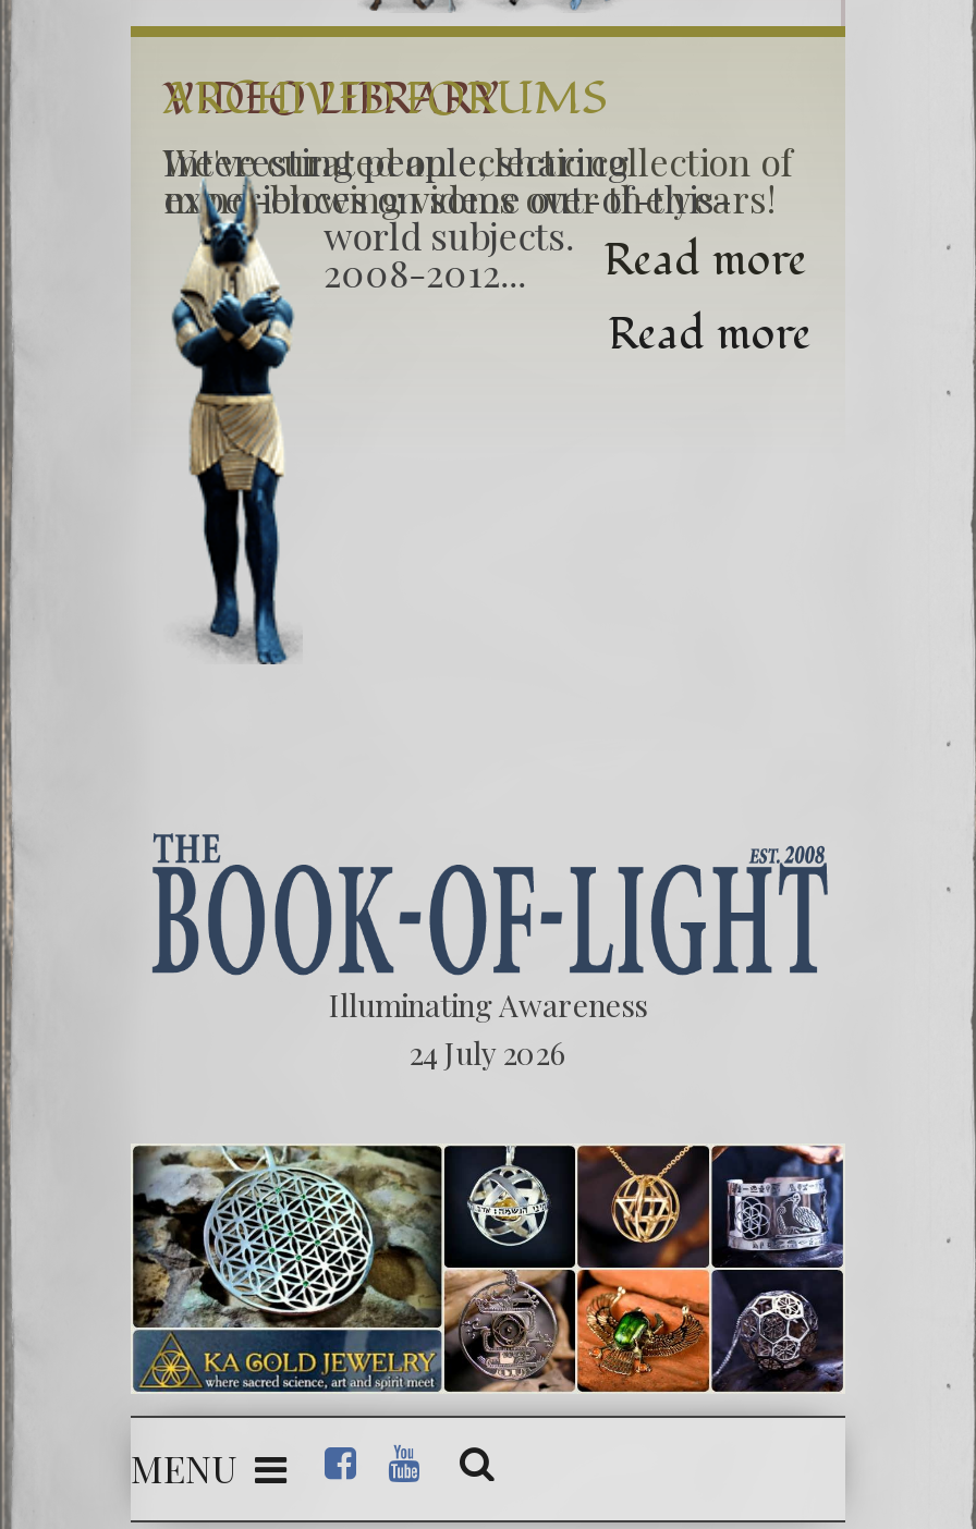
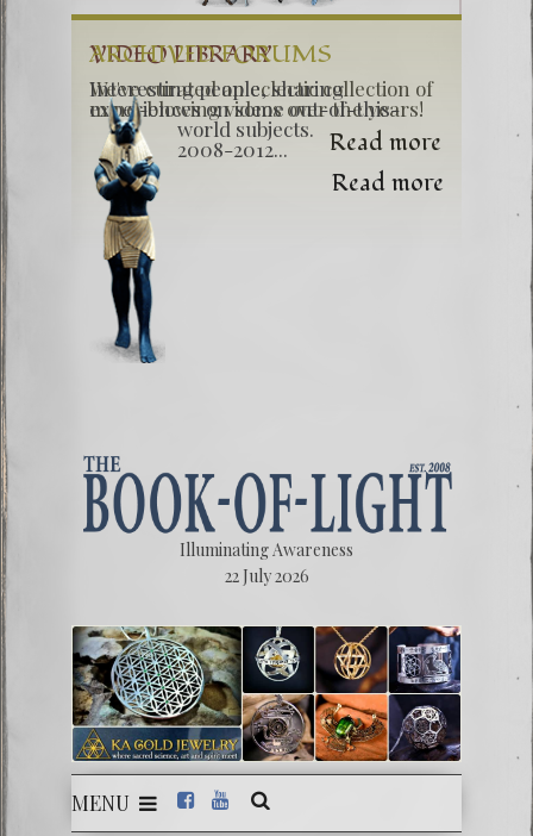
[410,1032,566,1074] 24 July 2026 -> [224,564,309,587] 22 July 2026

